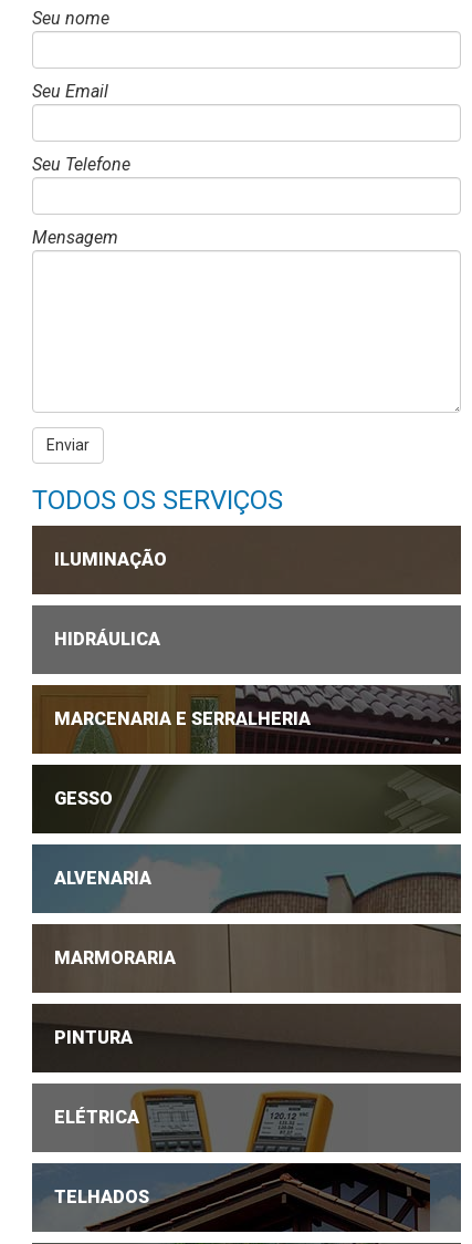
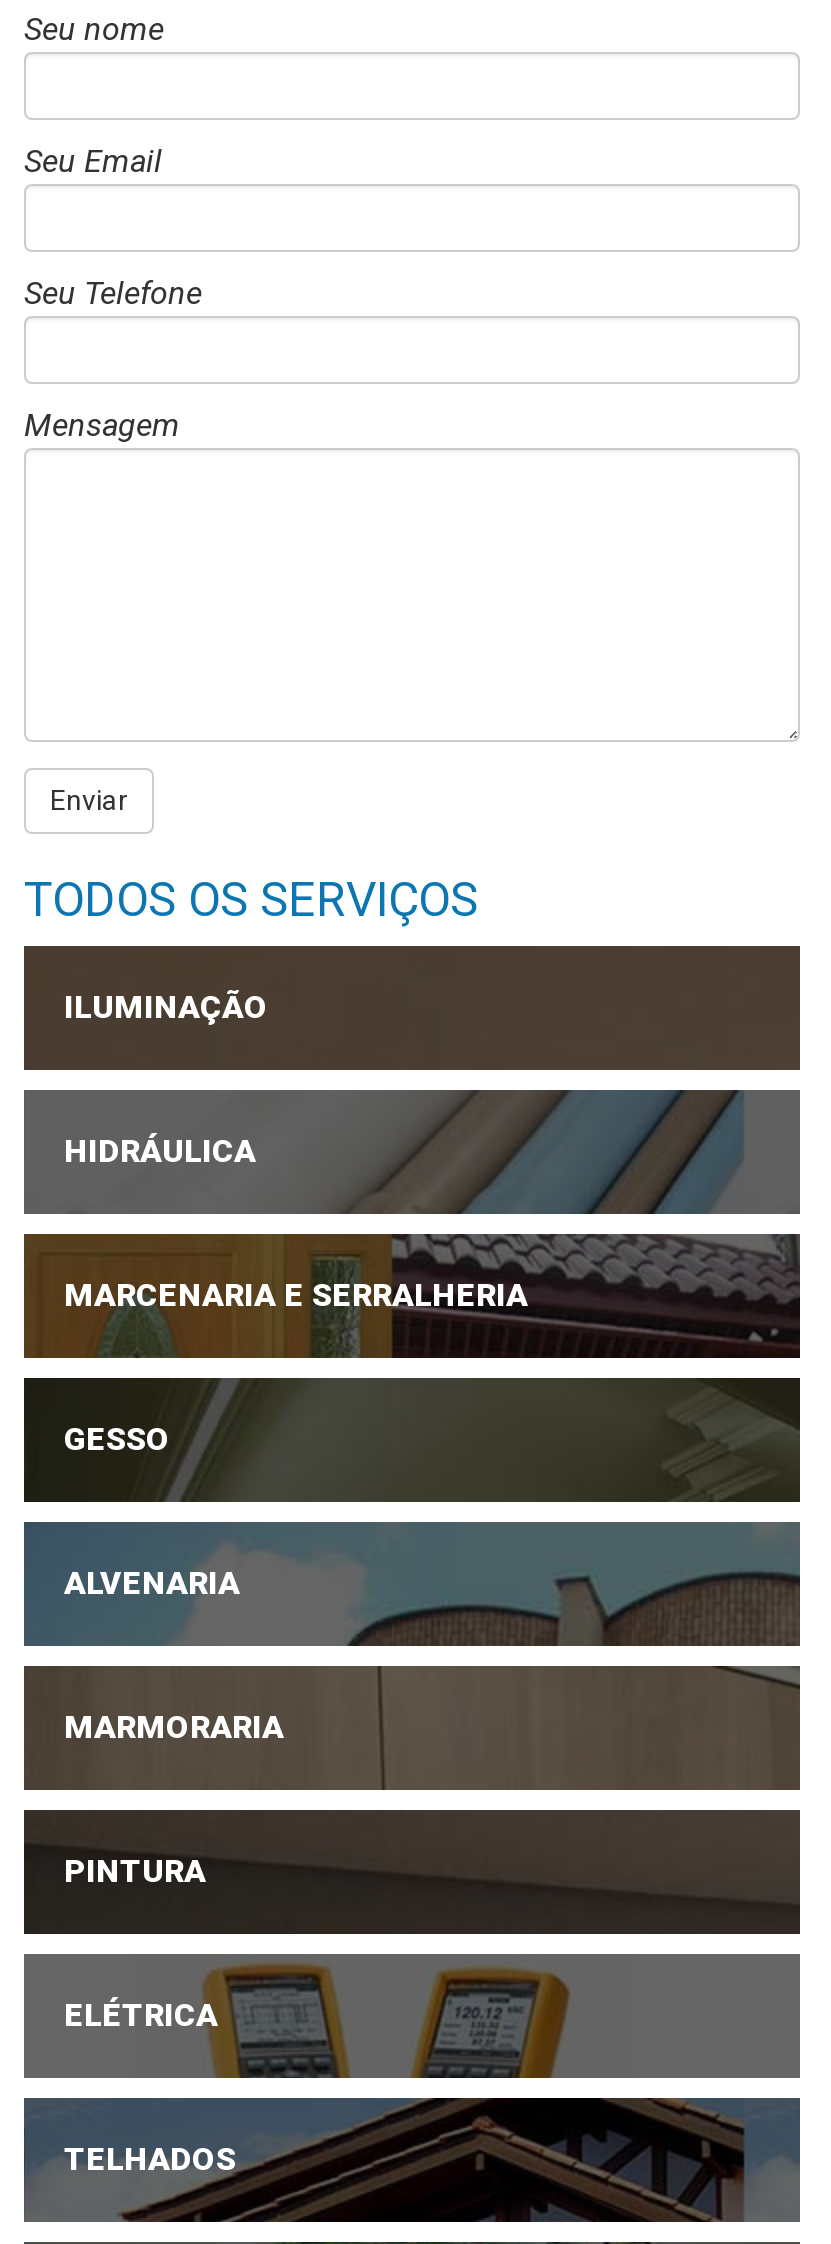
none -> [338,1092,744,1212] [image]

